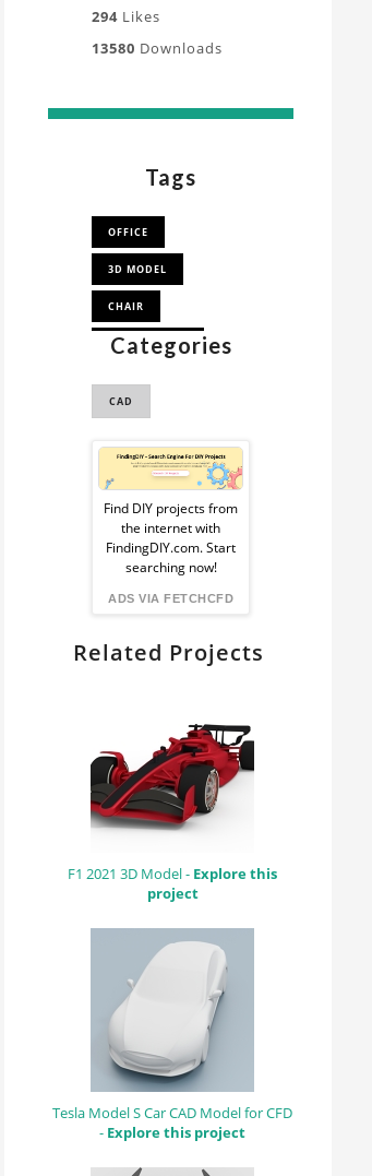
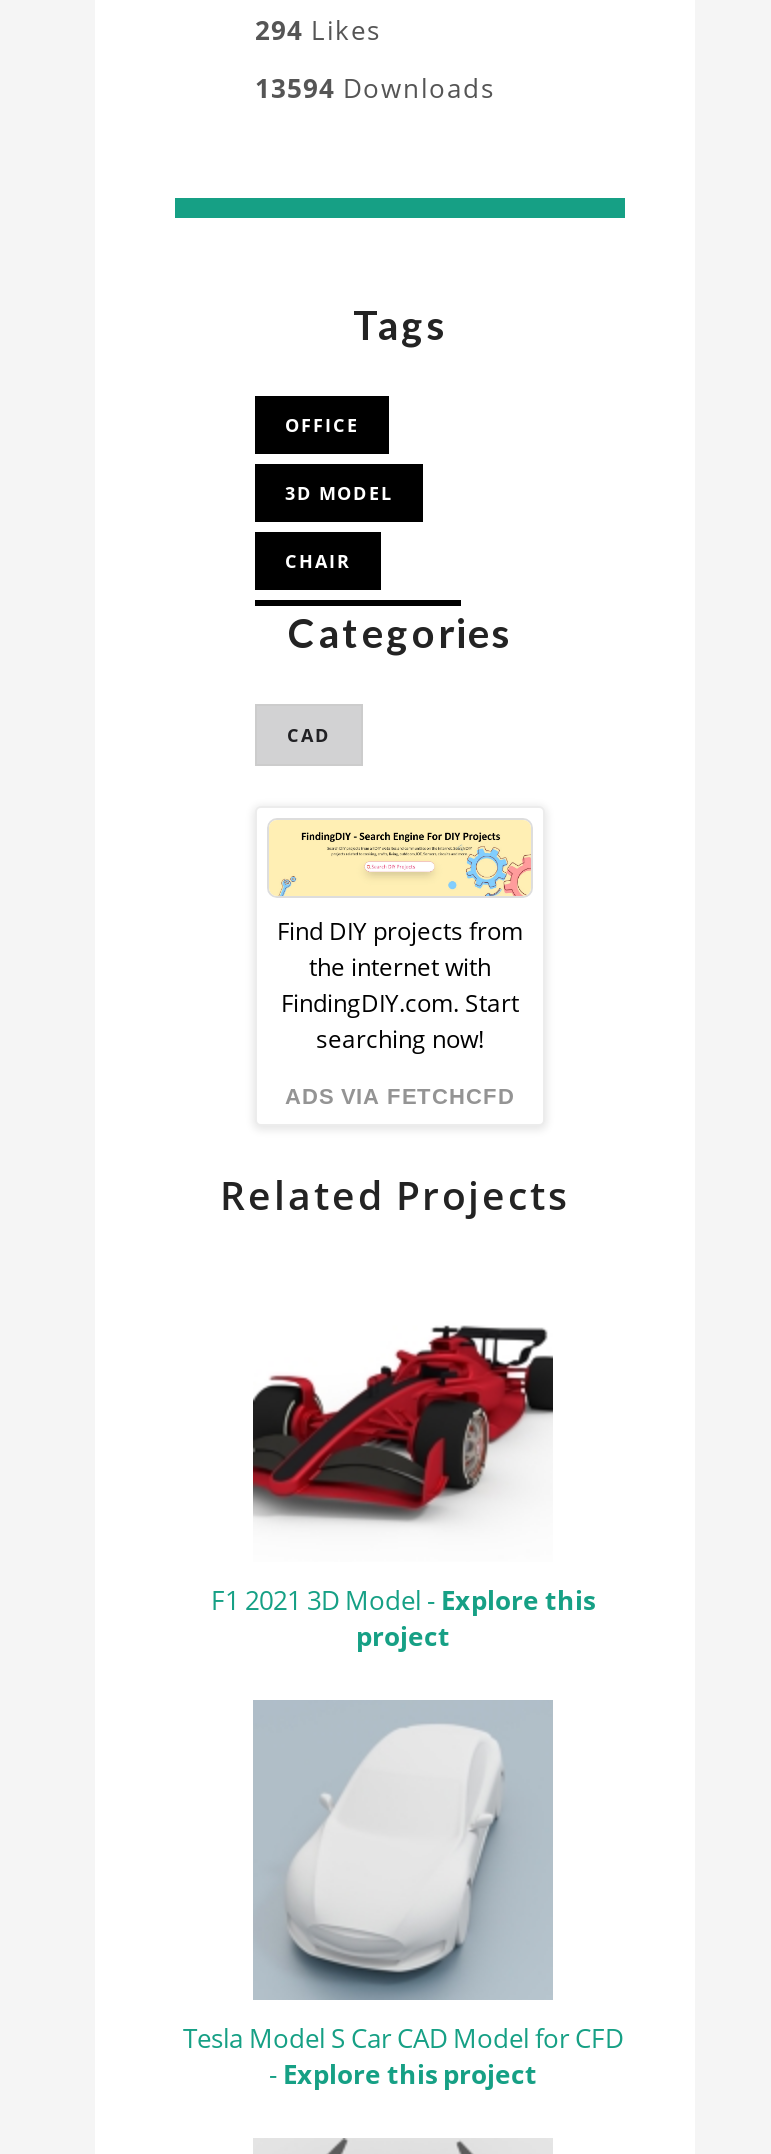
[92,38,223,58] 13580 Downloads -> [255,70,495,106] 13594 Downloads

